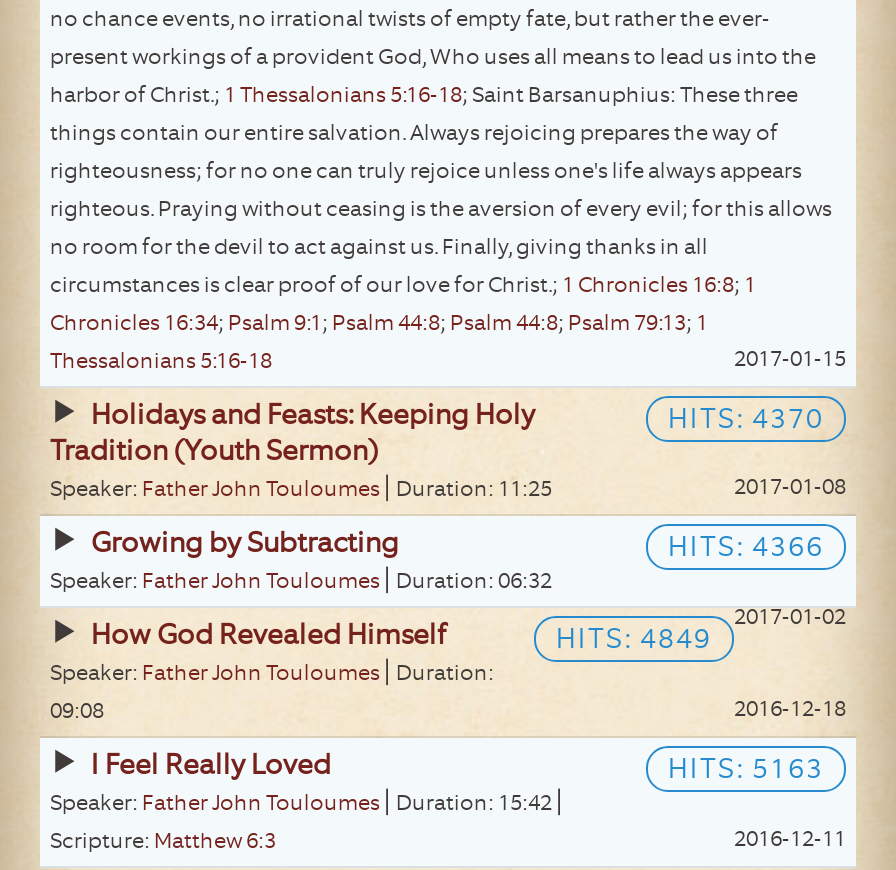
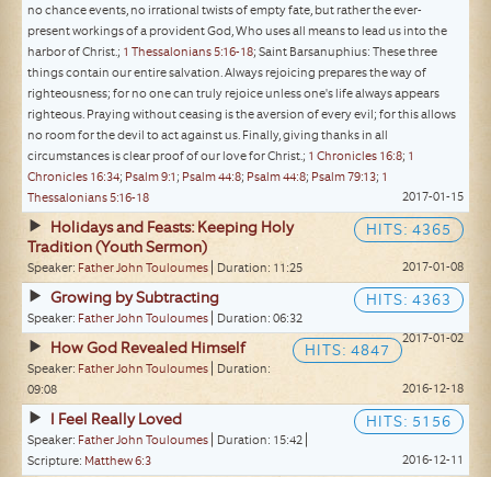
[668,401,824,437] HITS: 4370 -> [366,220,452,240] HITS: 4365
[668,529,824,565] HITS: 4366 -> [366,290,452,310] HITS: 4363
[556,621,712,657] HITS: 4849 -> [305,340,390,360] HITS: 4847
[668,751,824,787] HITS: 5163 -> [366,412,452,431] HITS: 5156

